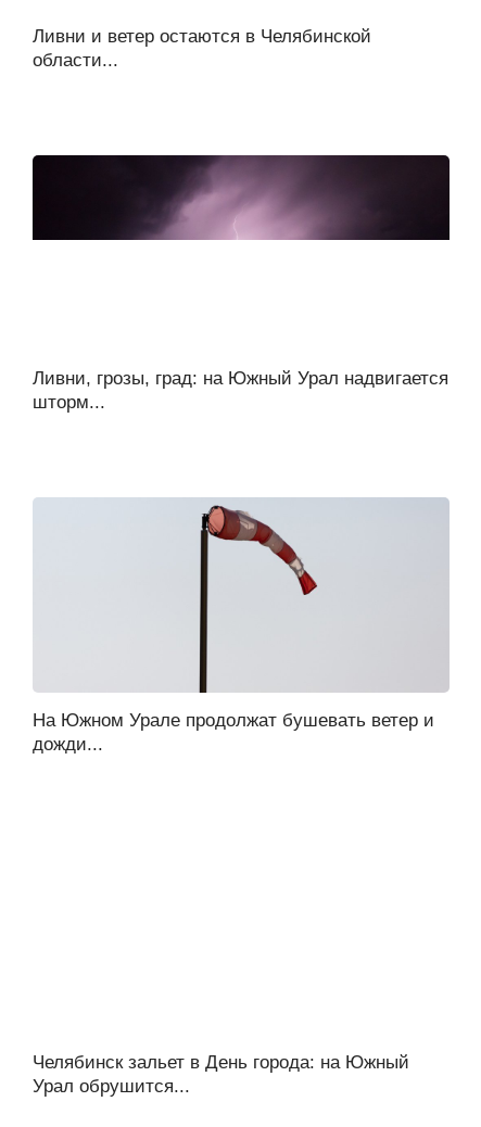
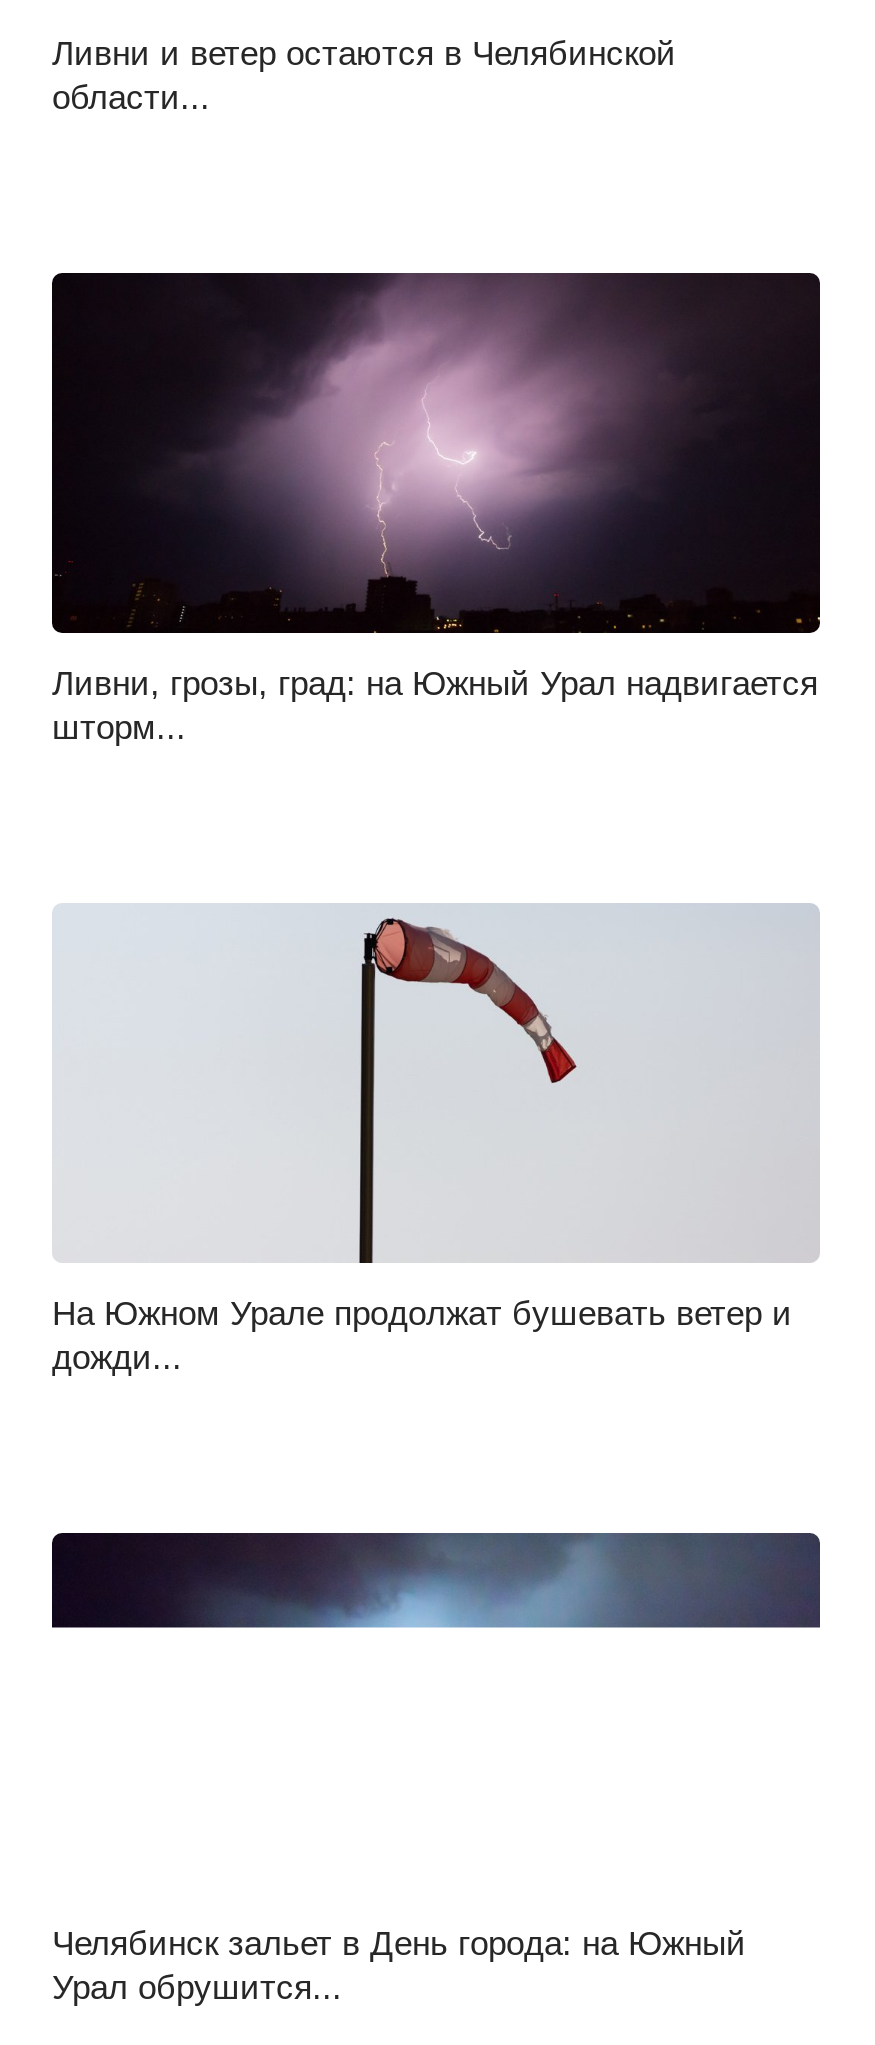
none -> [50,429,822,635] [image]
none -> [50,1531,822,1629] [image]

